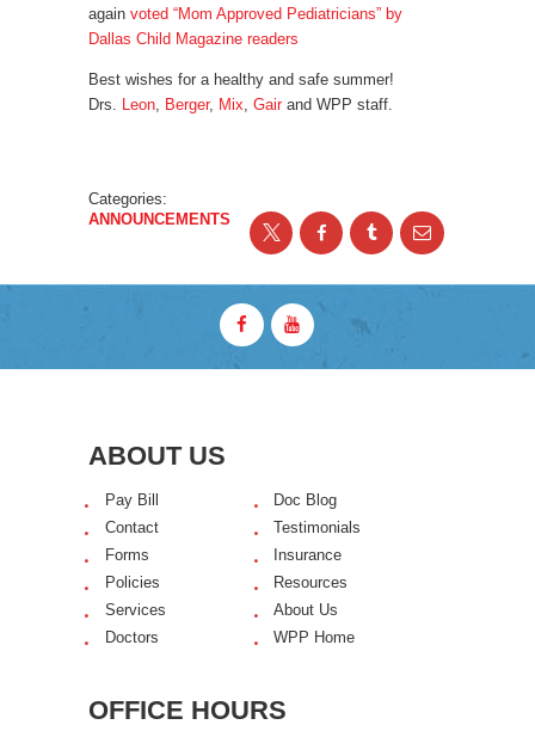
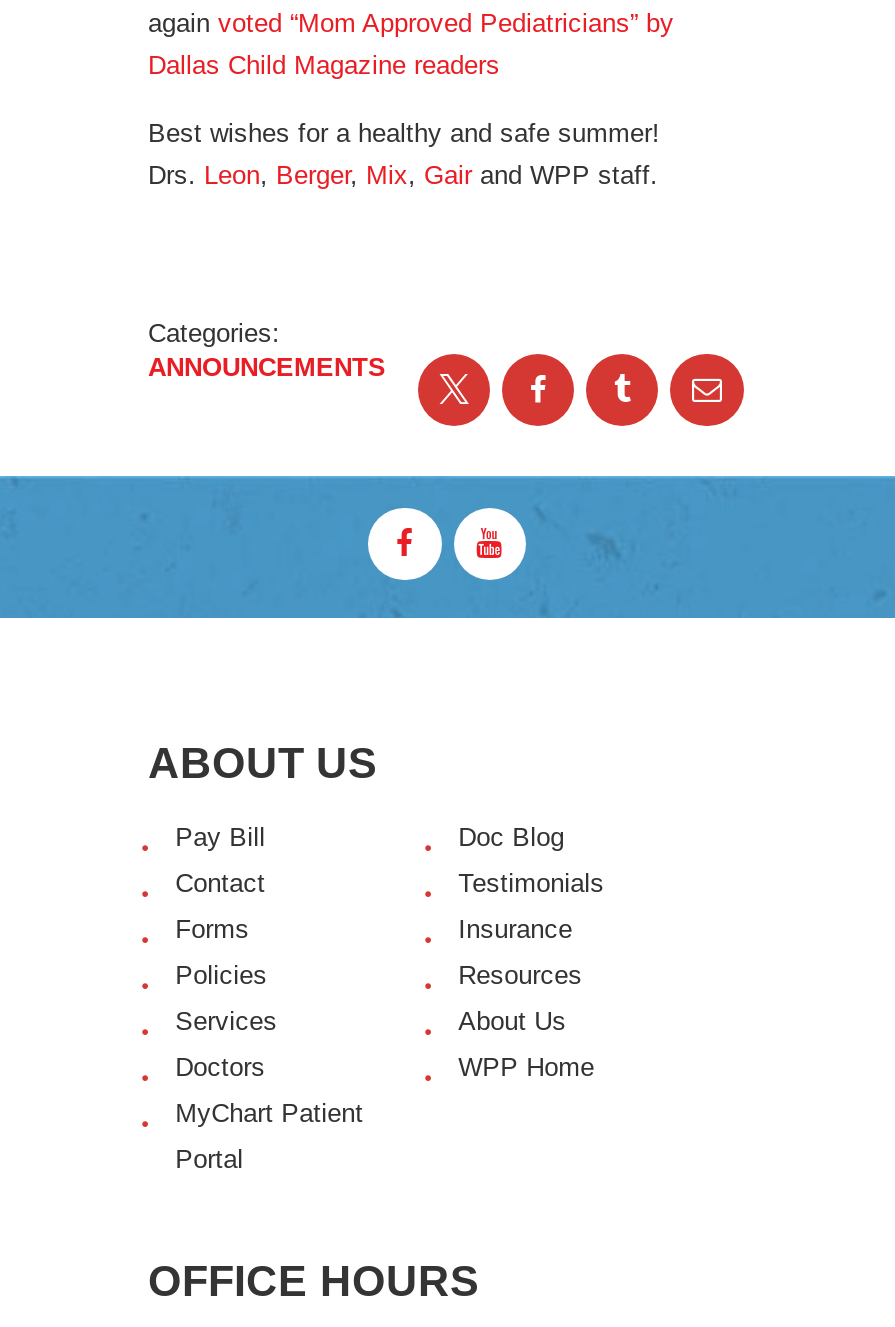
none -> [175,1098,363,1174] MyChart Patient | Portal

